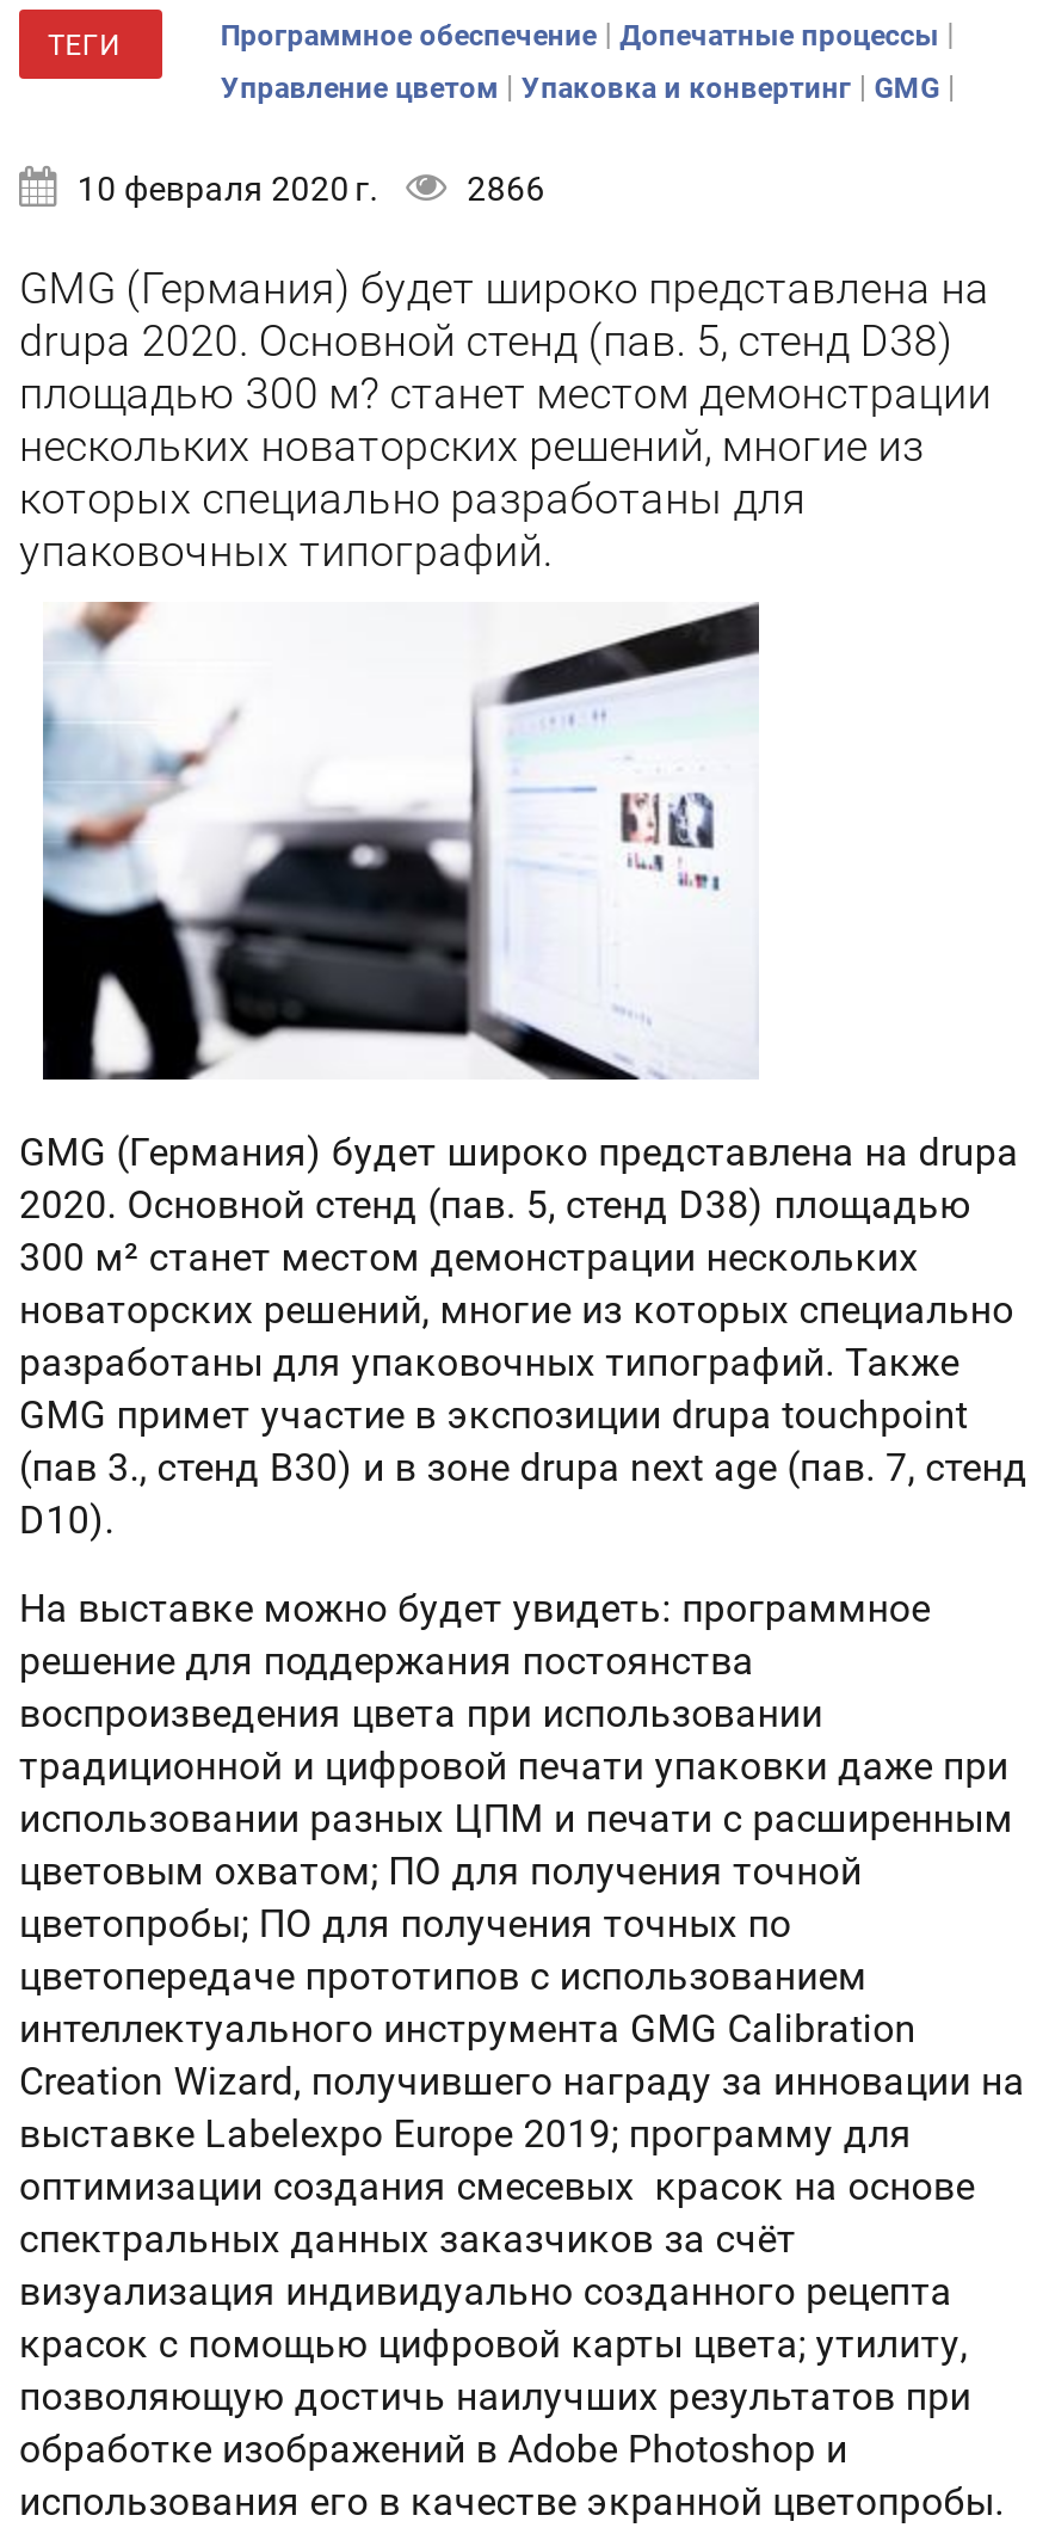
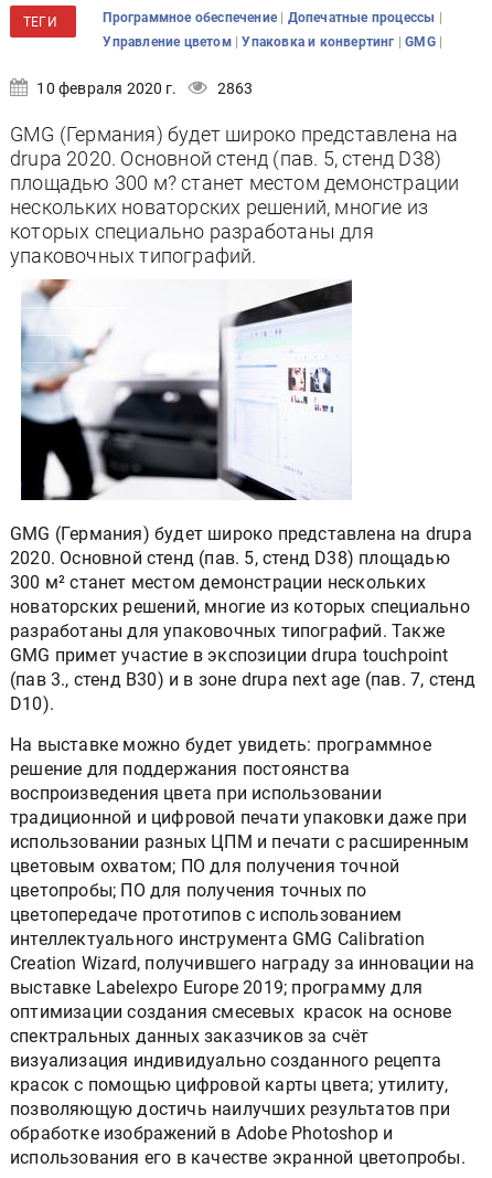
[459,170,545,208] 2866 -> [213,79,253,97] 2863

